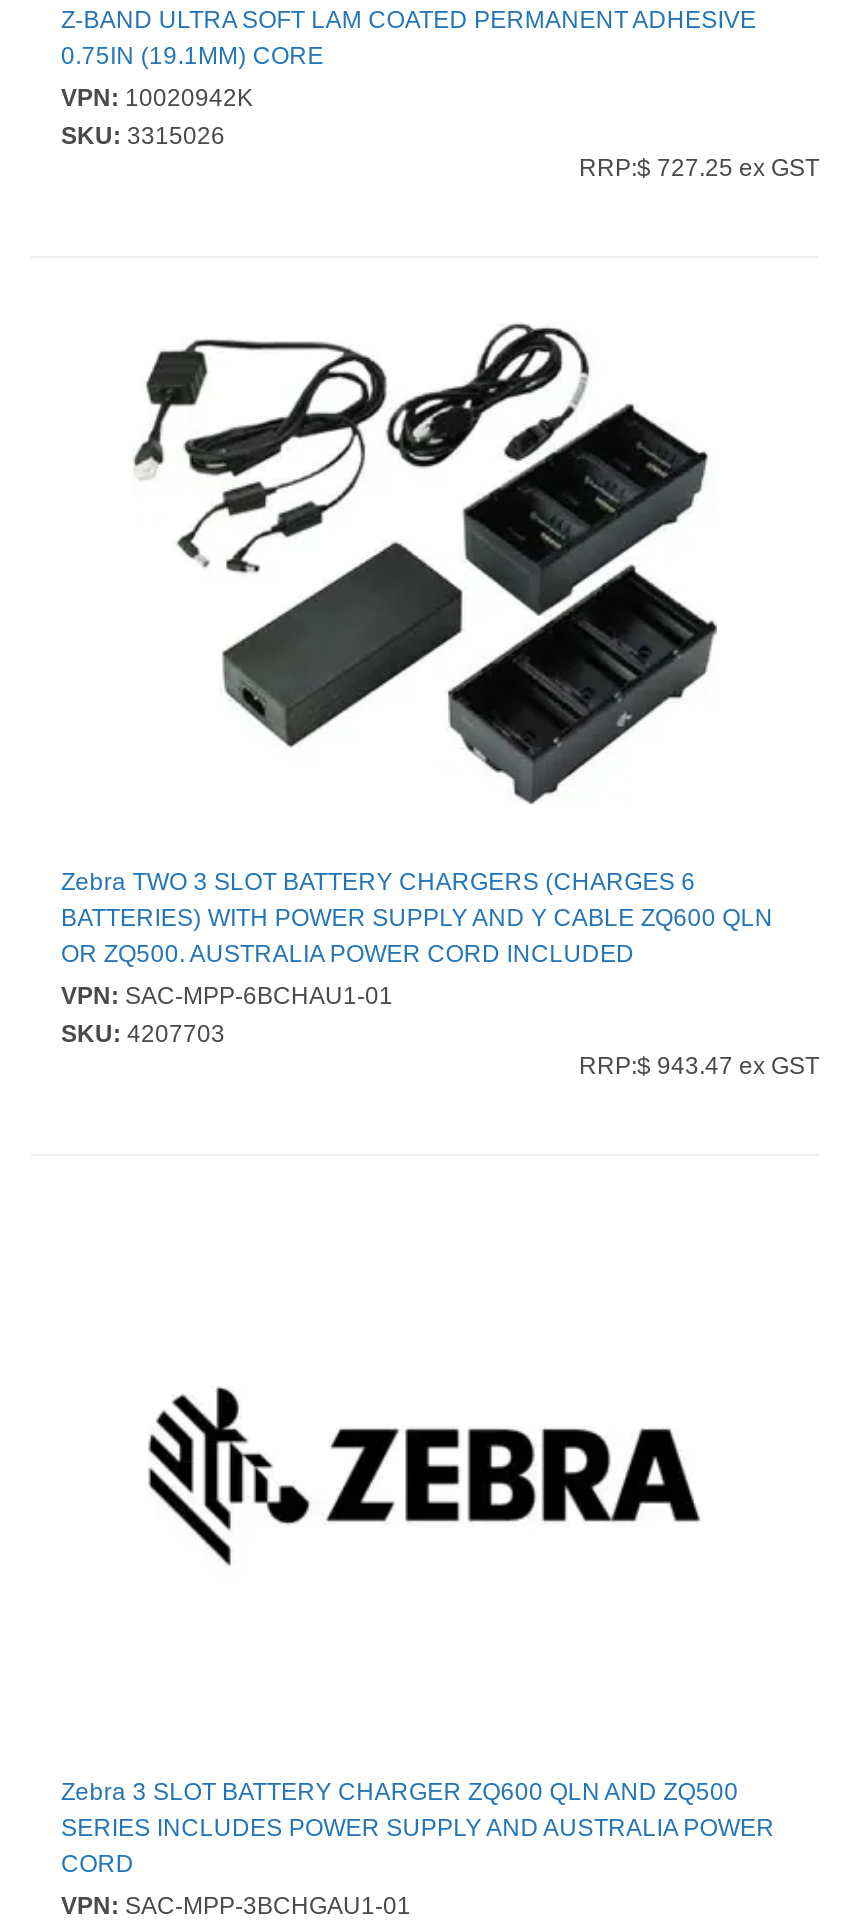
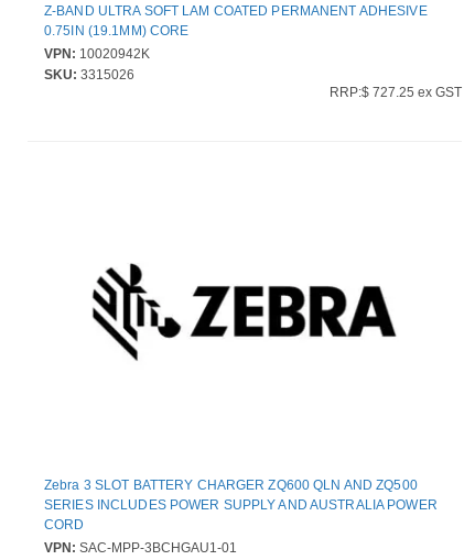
[61,322,819,1081] [image] | Zebra TWO 3 SLOT BATTERY CHARGERS (CHARGES 6 | BATTERIES) WITH POWER SUPPLY AND Y CABLE ZQ600 QLN | OR ZQ500. AUSTRALIA POWER CORD INCLUDED | VPN: SAC-MPP-6BCHAU1-01 | SKU: 4207703 | RRP:$ 943.47 ex GST -> none

